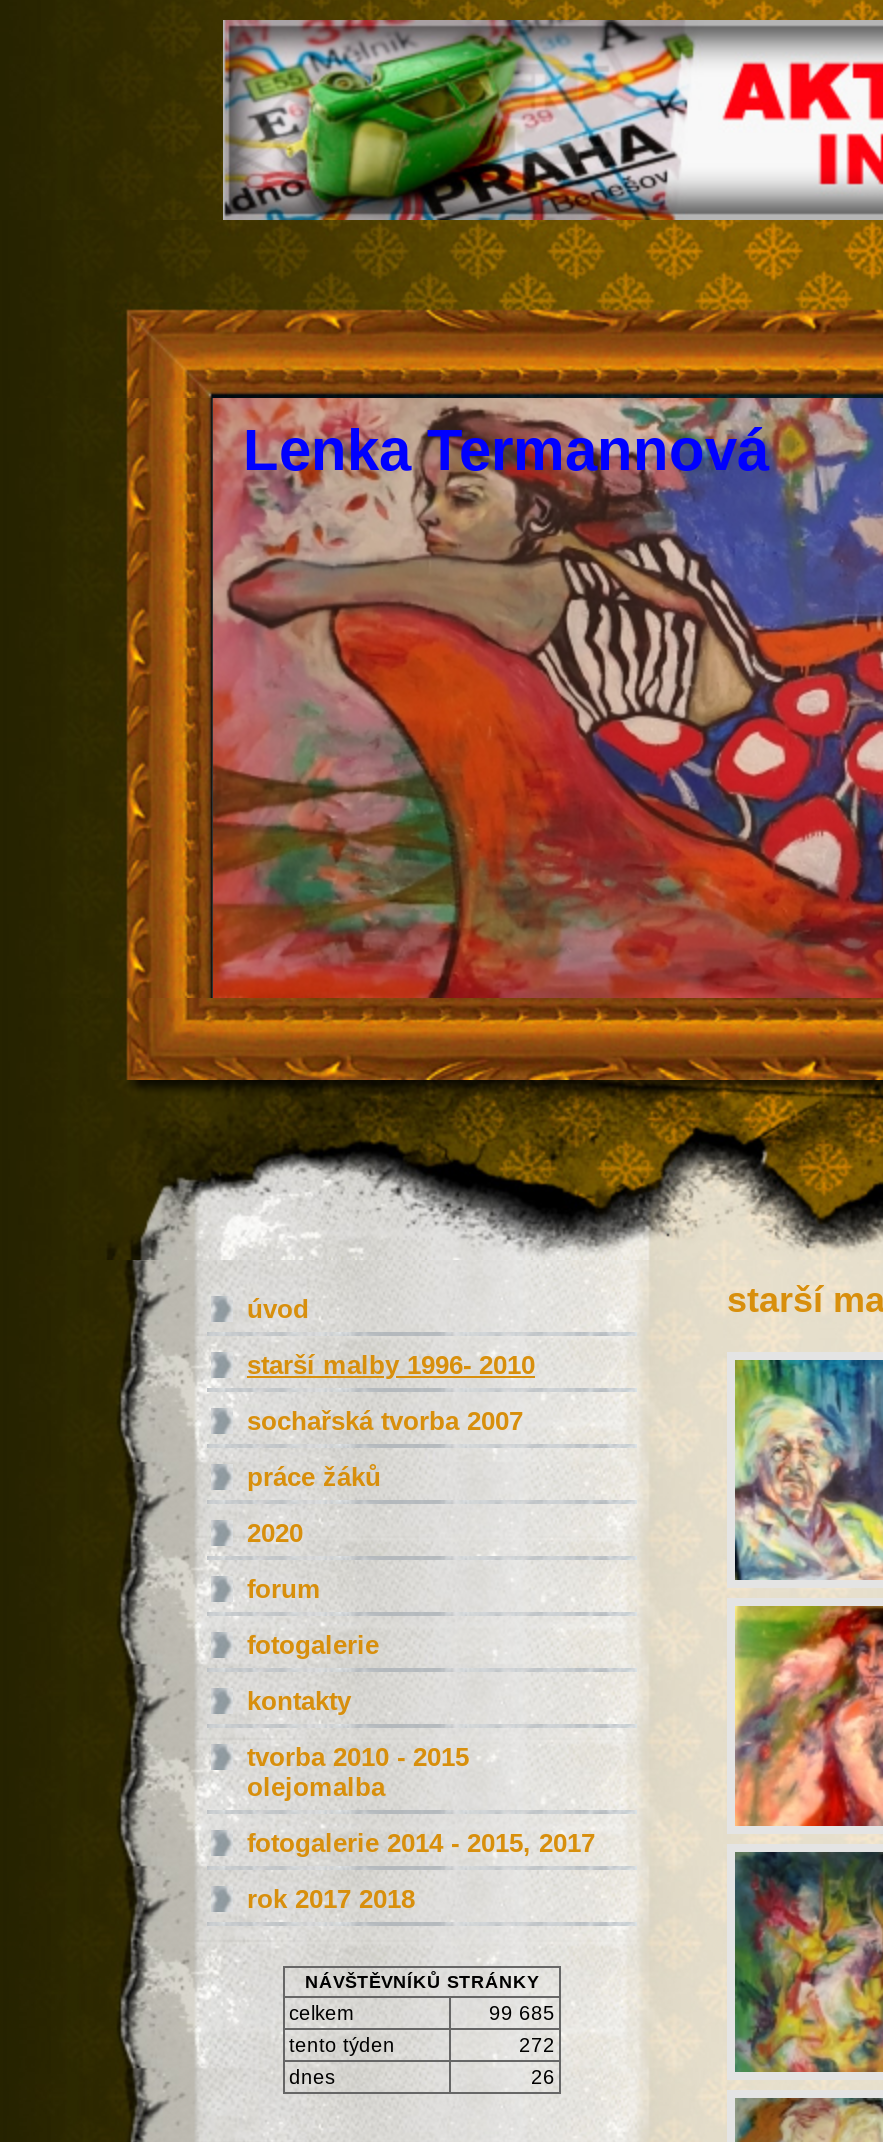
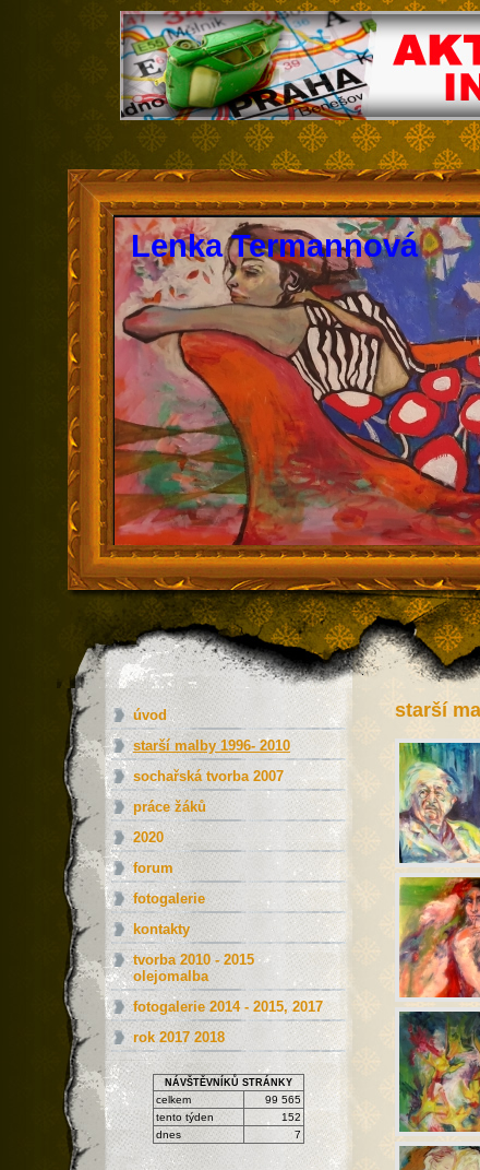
[489,2002,555,2024] 99 685 -> [265,1094,301,1106] 99 565
[519,2034,555,2056] 272 -> [281,1111,301,1123] 152
[531,2066,555,2088] 26 -> [295,1128,301,1141] 7

